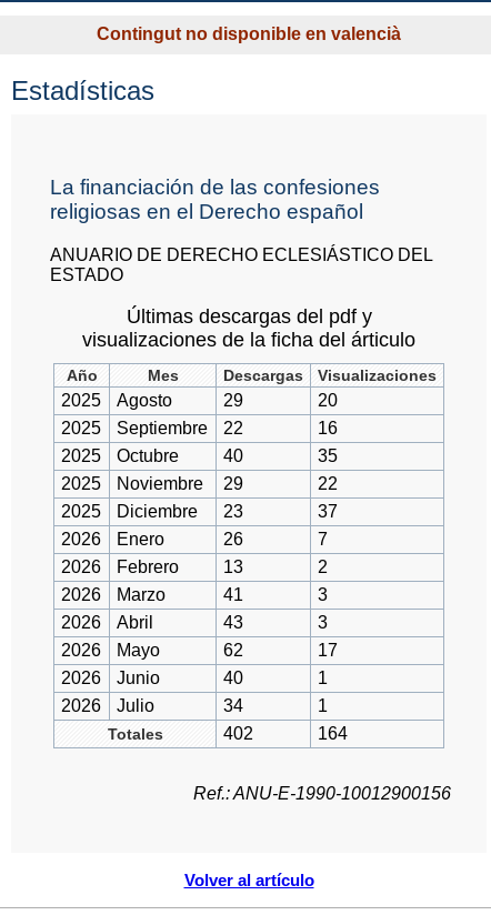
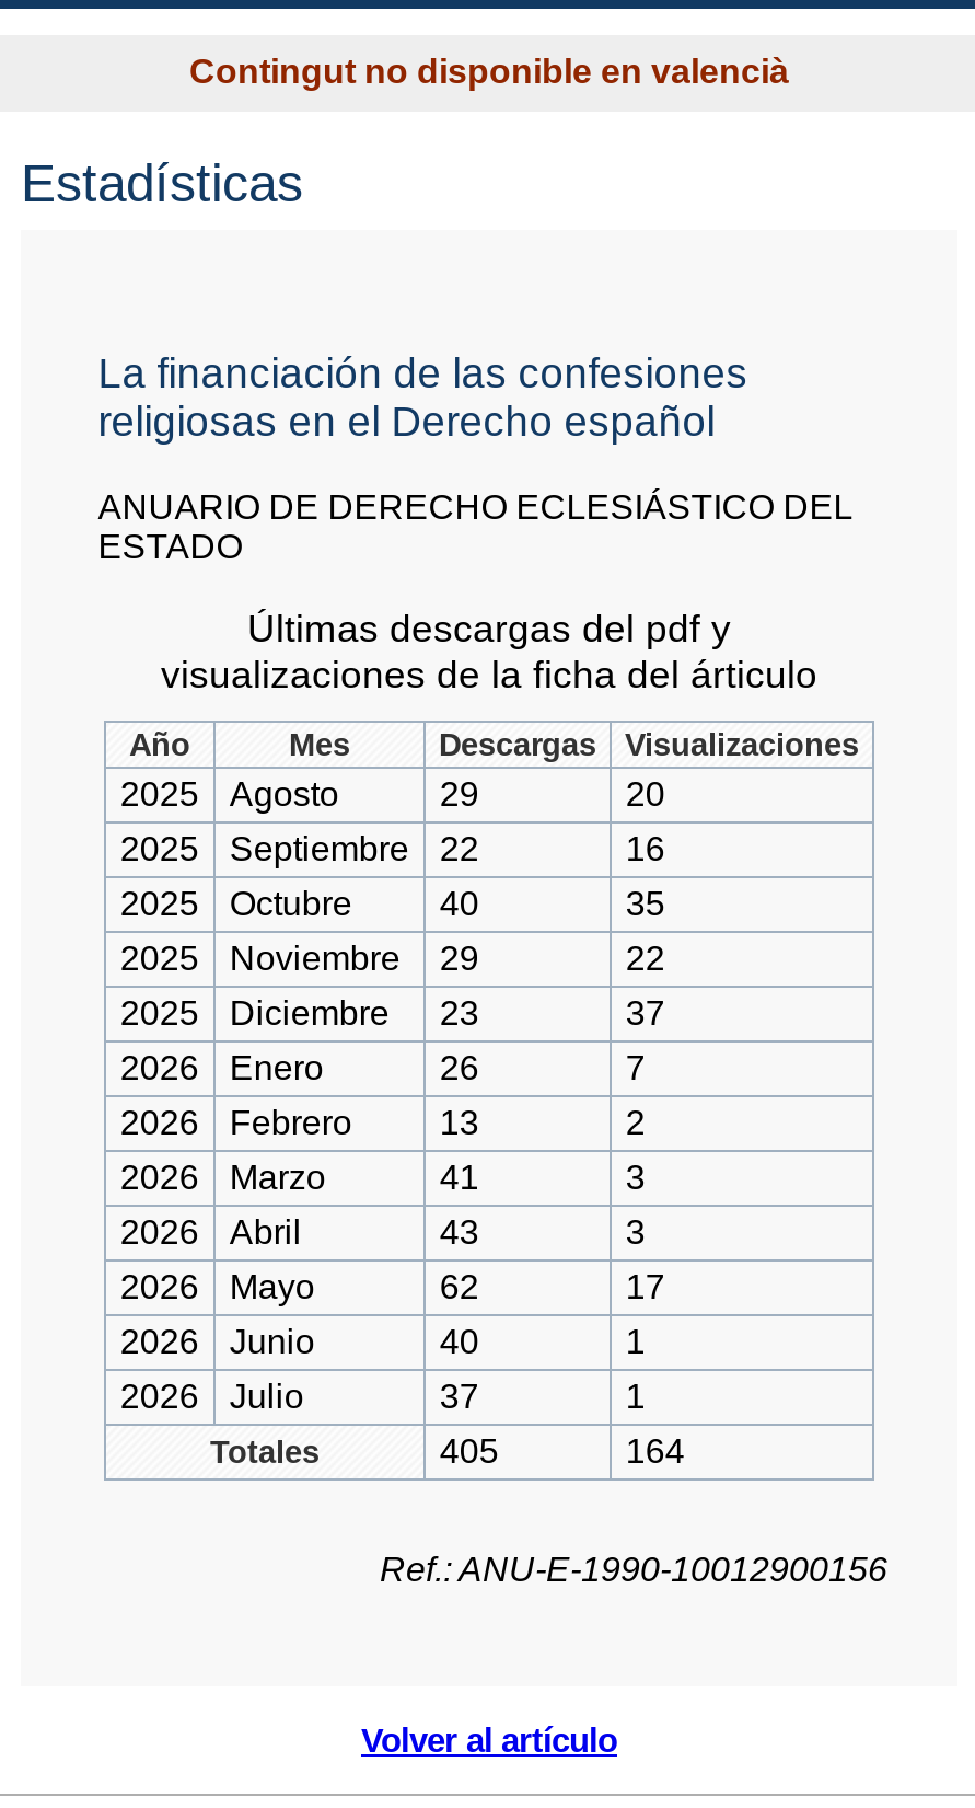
[224,696,244,715] 34 -> [440,1378,479,1415] 37
[224,724,254,743] 402 -> [440,1433,499,1470] 405

